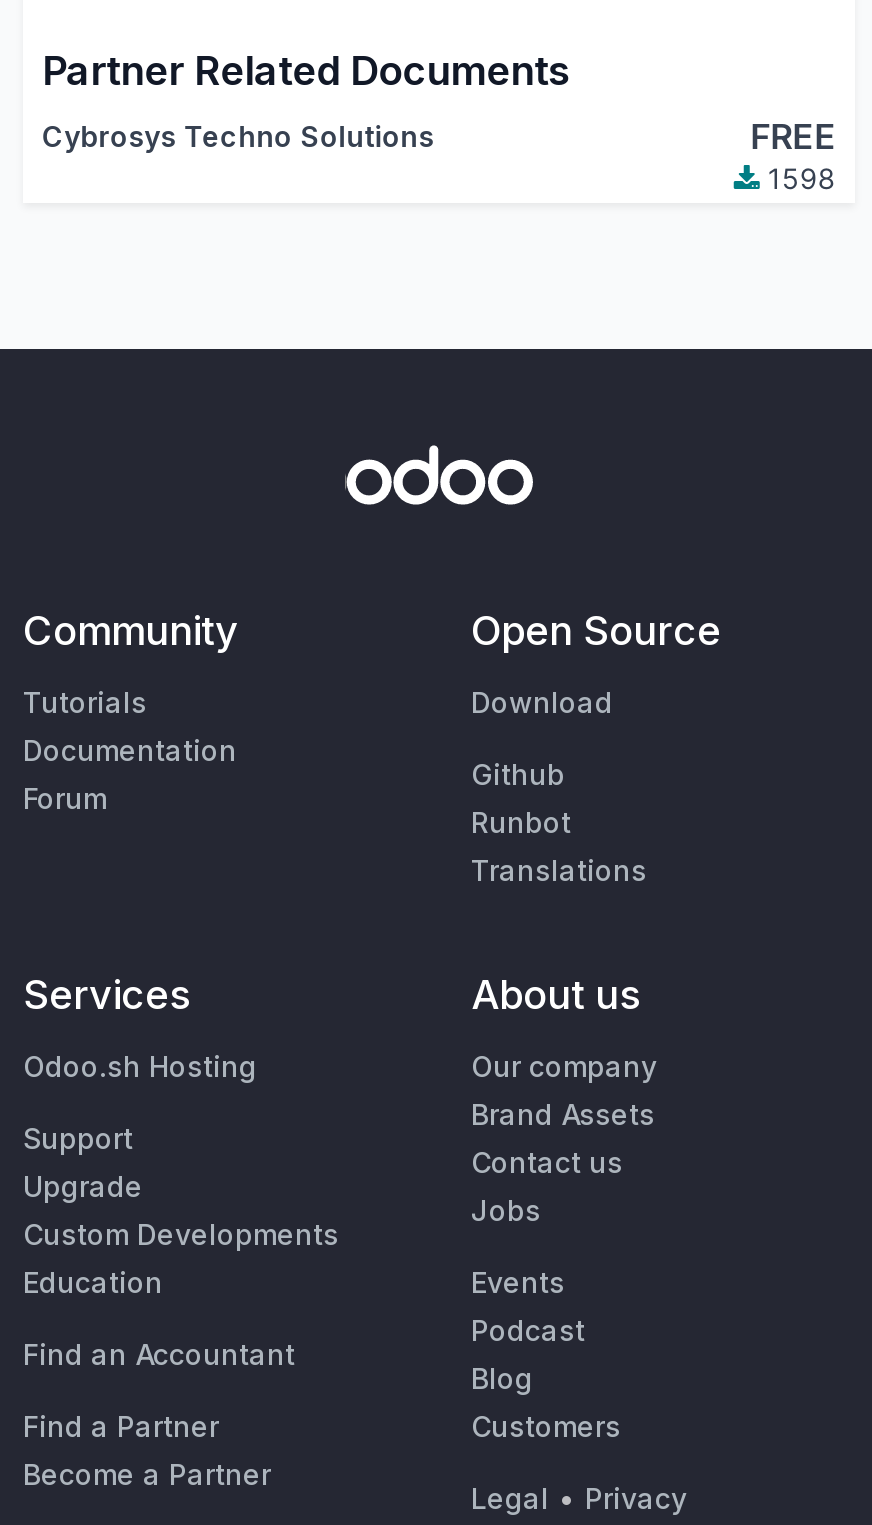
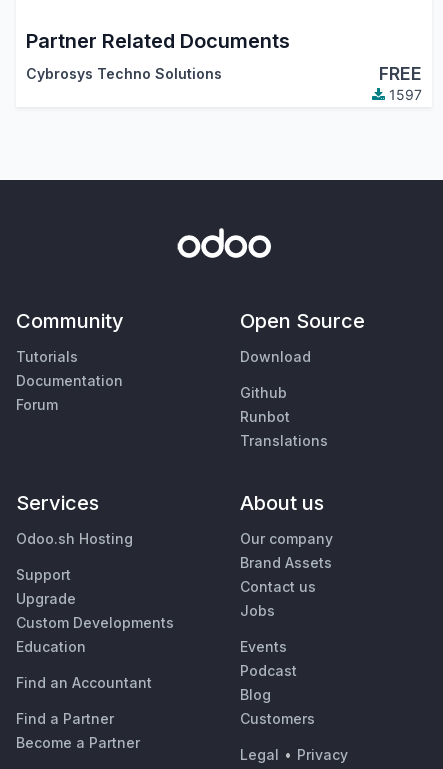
[760,161,836,195] 1598 -> [385,86,422,103] 1597

